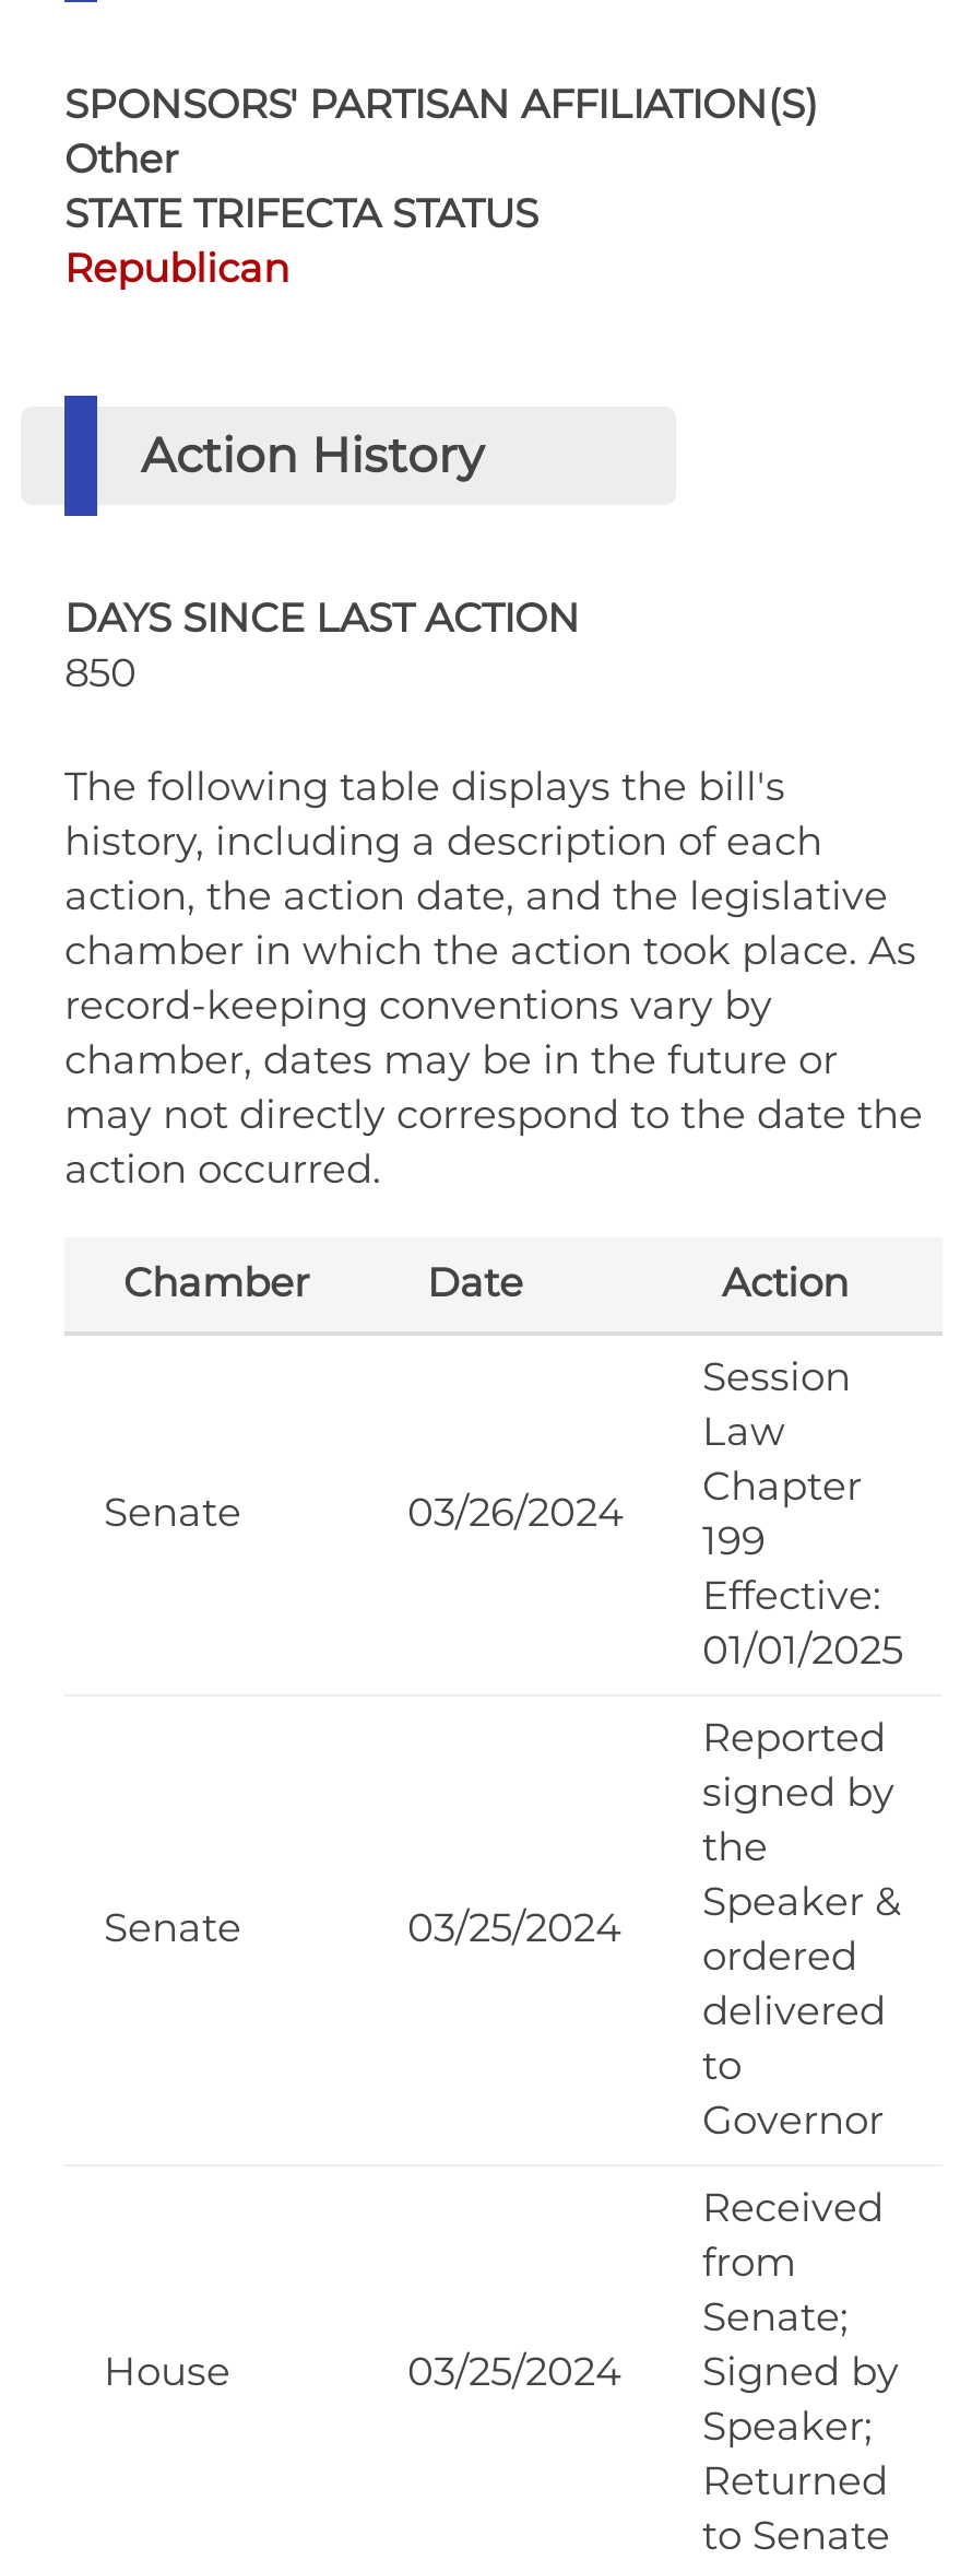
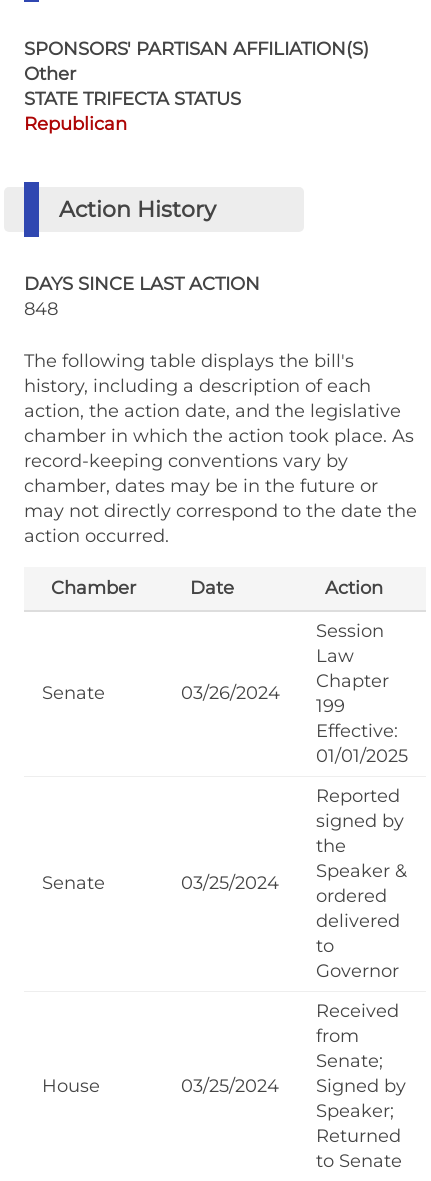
[64,649,137,697] 850 -> [24,298,58,320] 848

